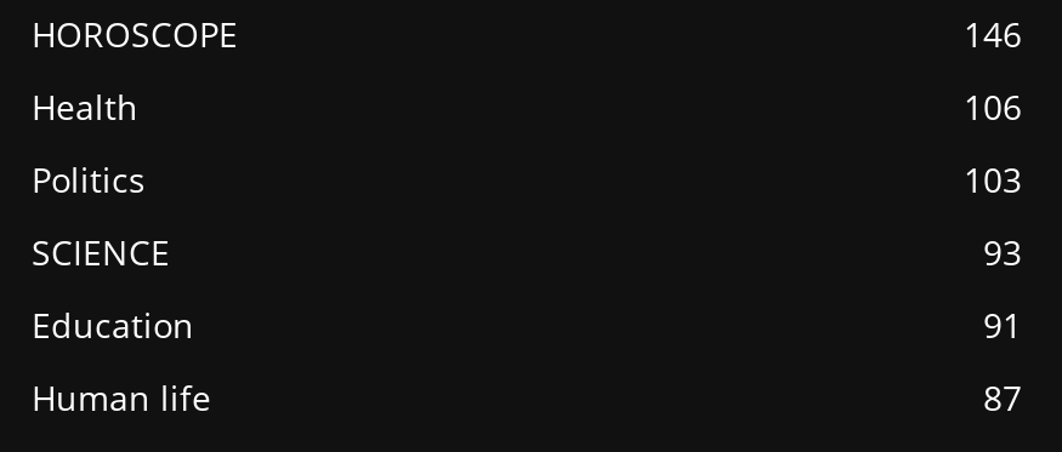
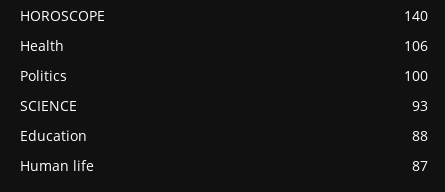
[964,11,1022,57] 146 -> [404,6,428,25] 140
[964,156,1022,202] 103 -> [404,66,428,85] 100
[983,302,1022,348] 91 -> [412,126,428,145] 88

